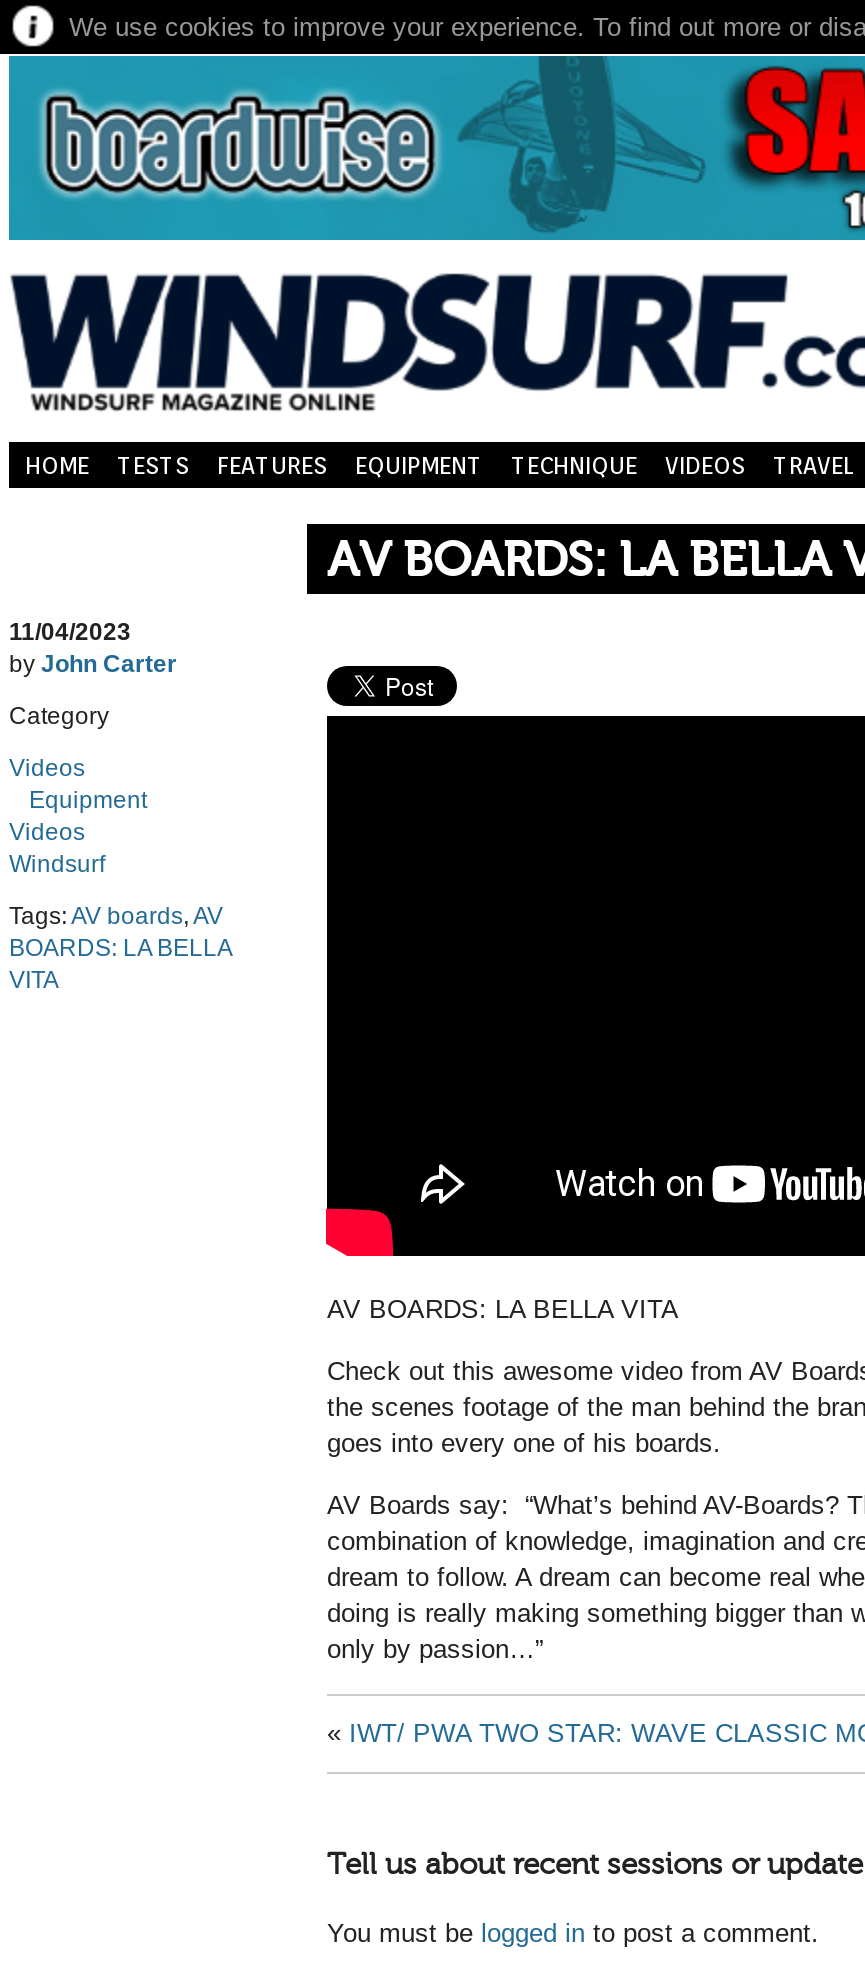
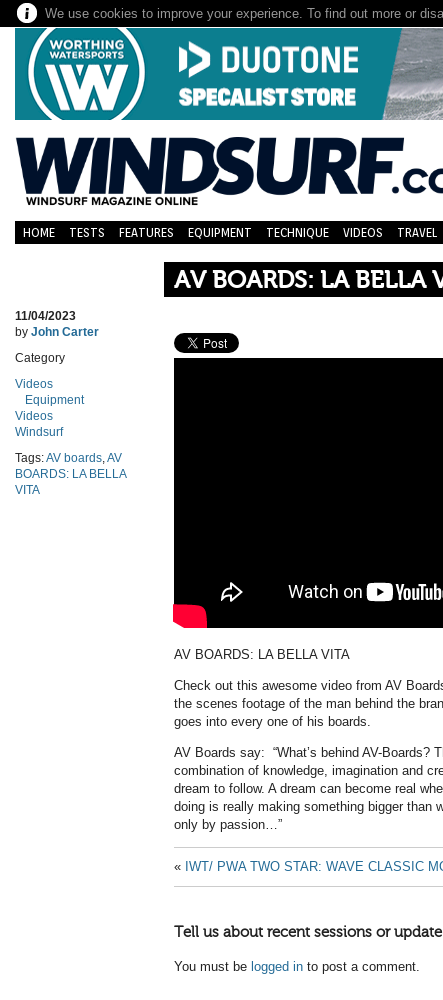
[11,54,859,242] [image] -> [17,27,440,120] [image]

